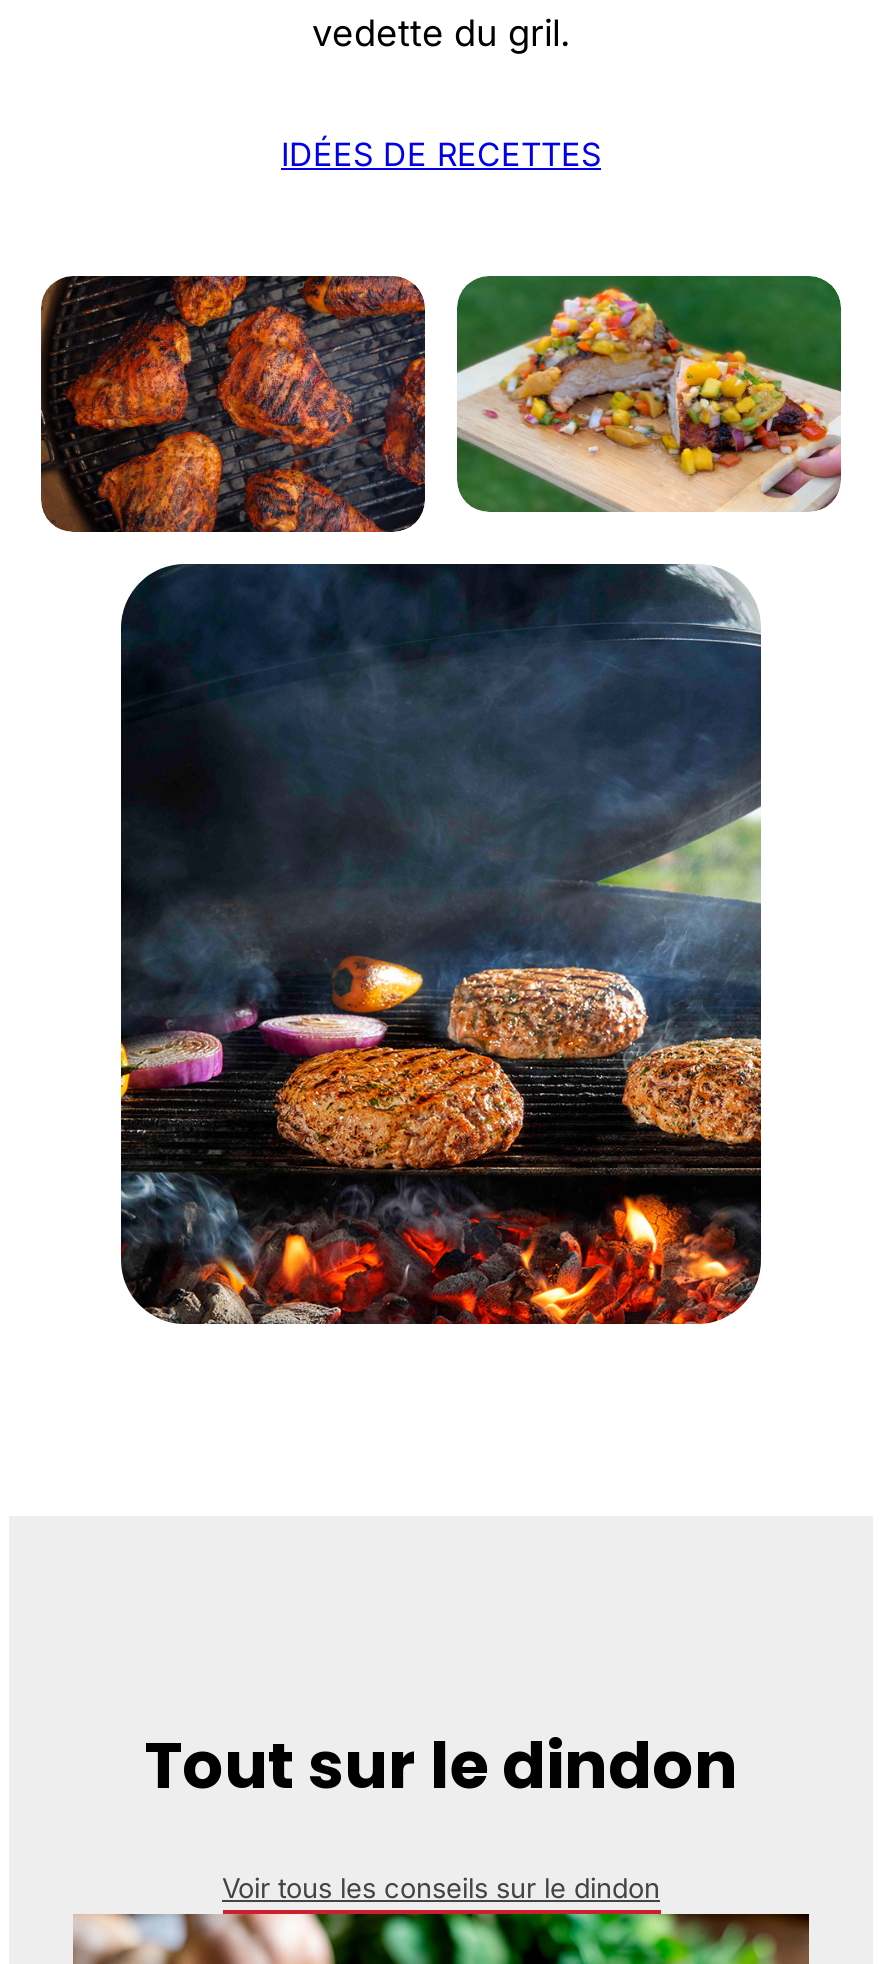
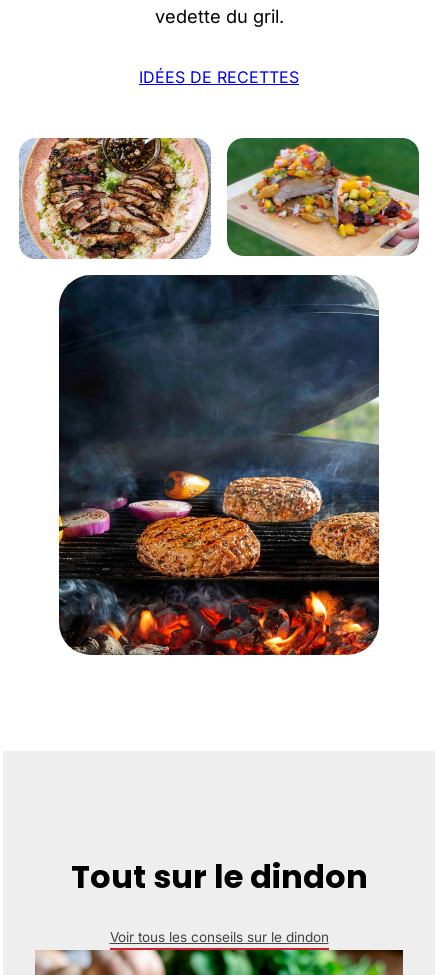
[39,274,427,534] [image] -> [19,137,211,260] [image]

